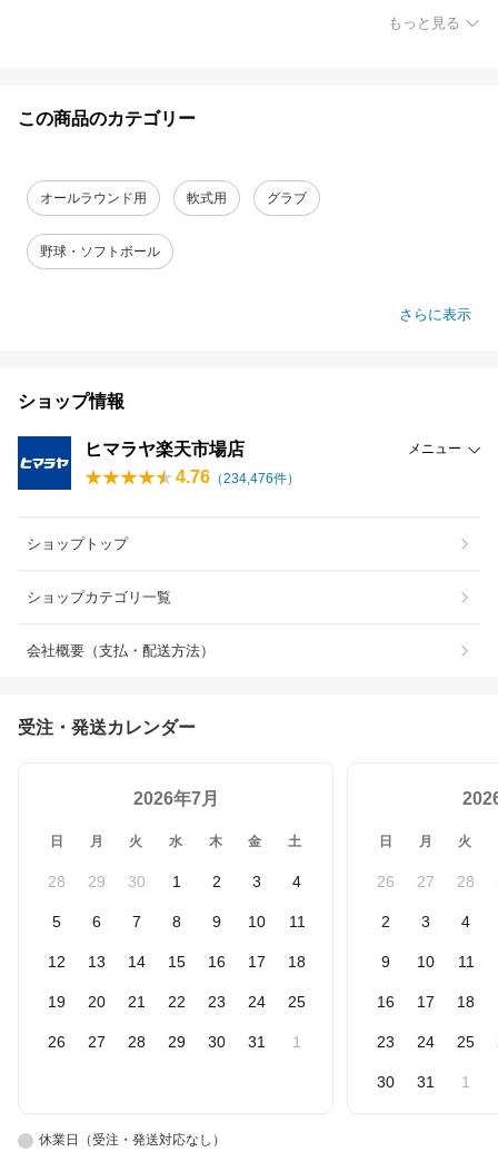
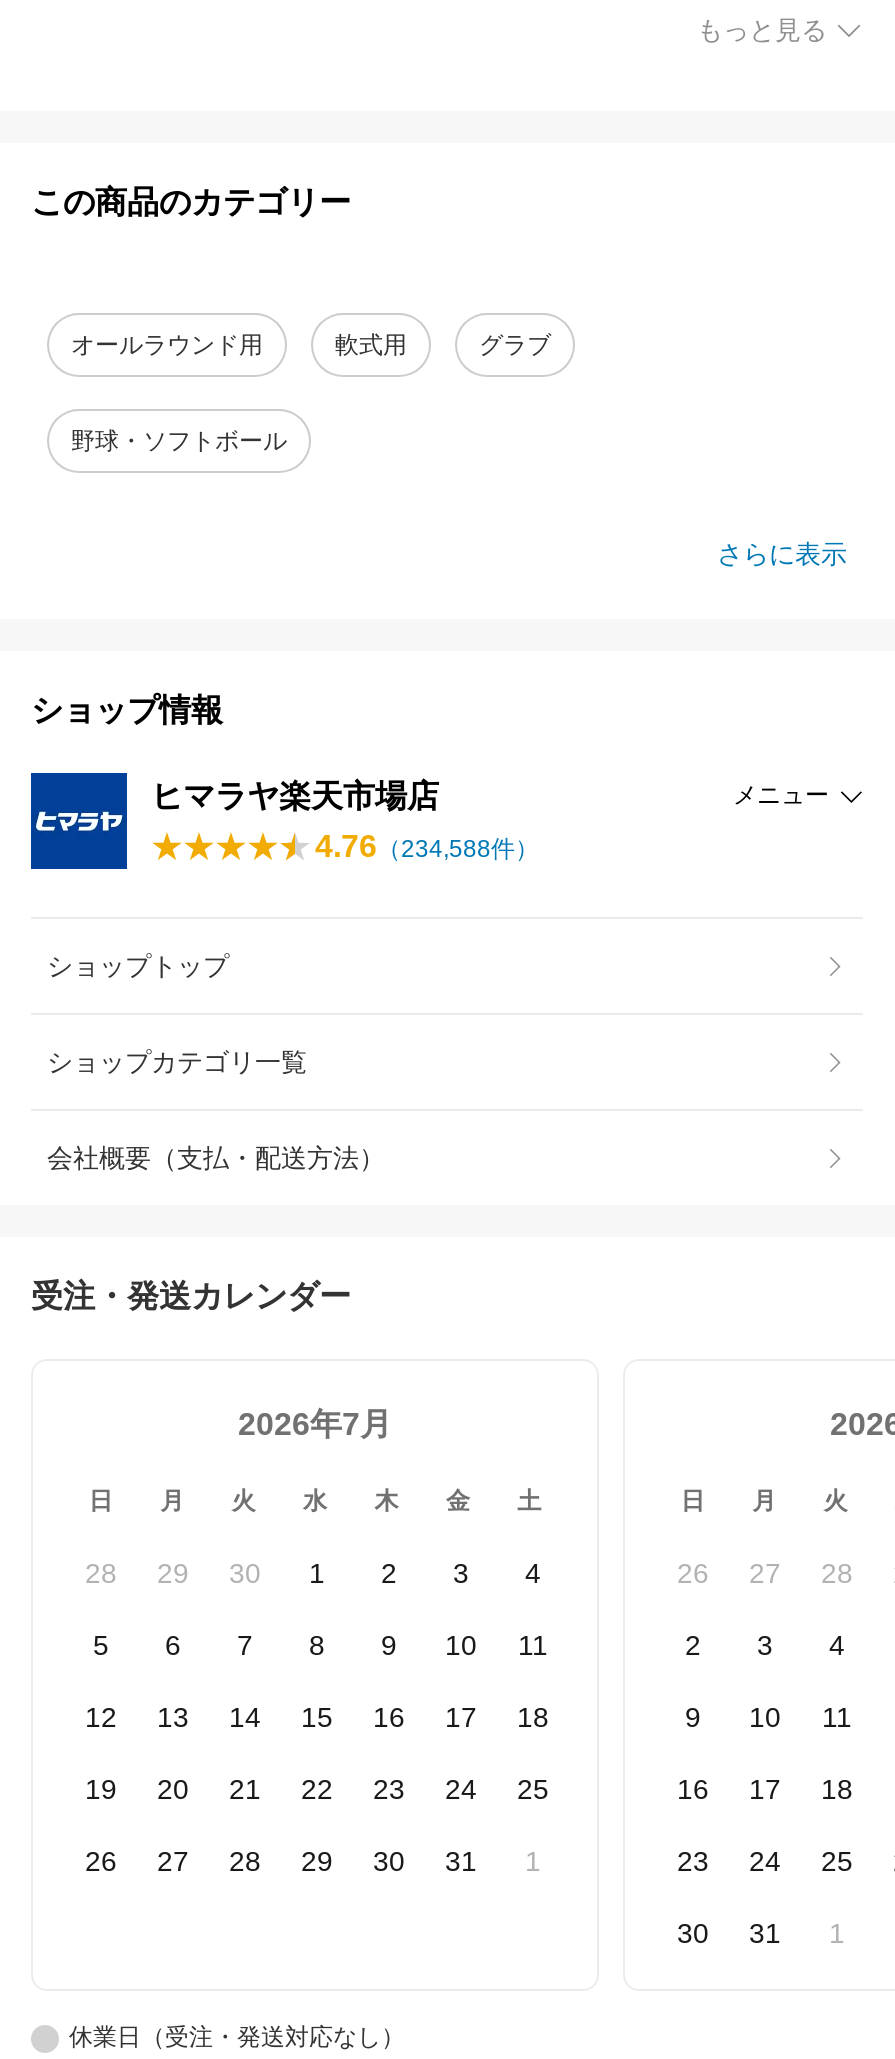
[176,467,300,486] 4.76（234,476件） -> [315,829,539,863] 4.76（234,588件）

